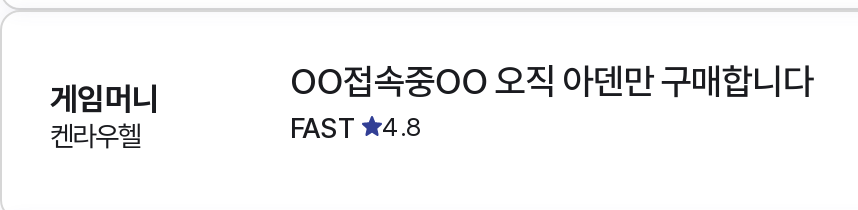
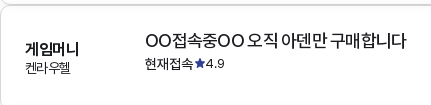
[290,111,422,143] FAST | 4.8 -> [145,55,225,71] 현재접속 | 4.9

